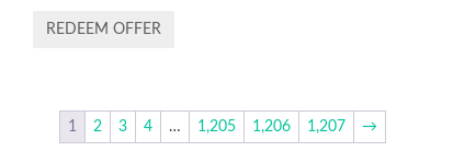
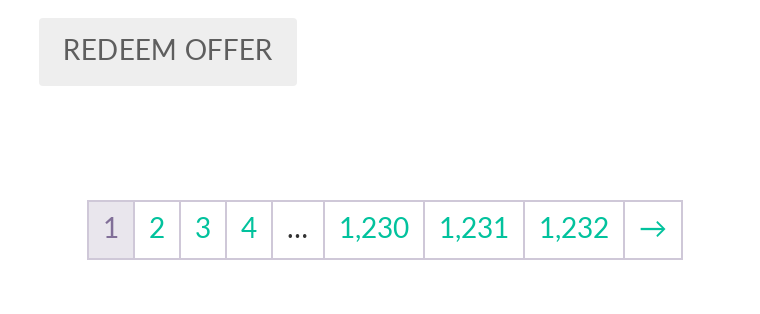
[197,119,236,134] 1,205 -> [339,216,409,244] 1,230
[252,119,291,134] 1,206 -> [439,216,509,244] 1,231
[307,119,346,134] 1,207 -> [539,216,609,244] 1,232

